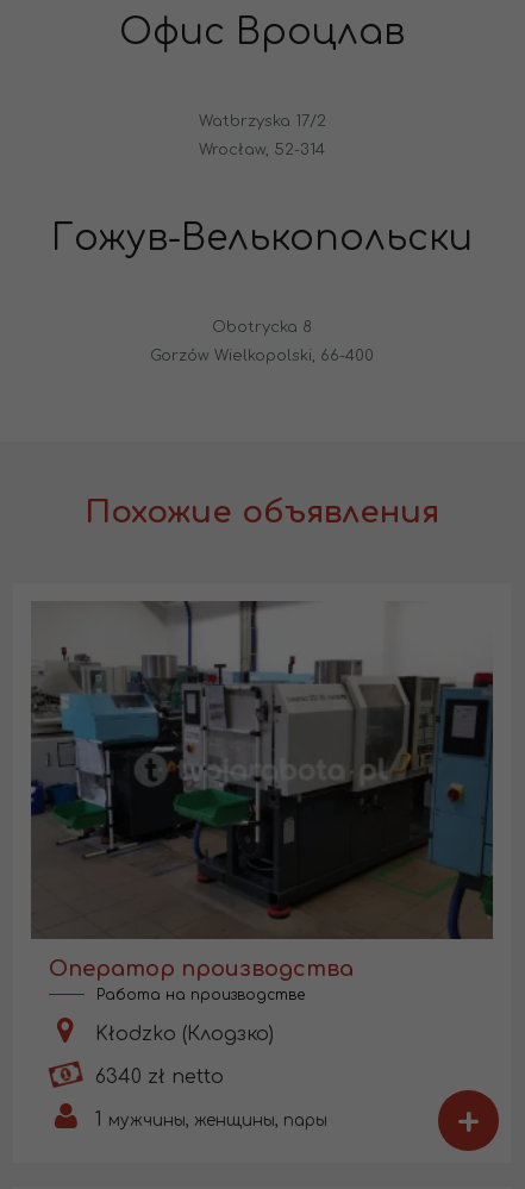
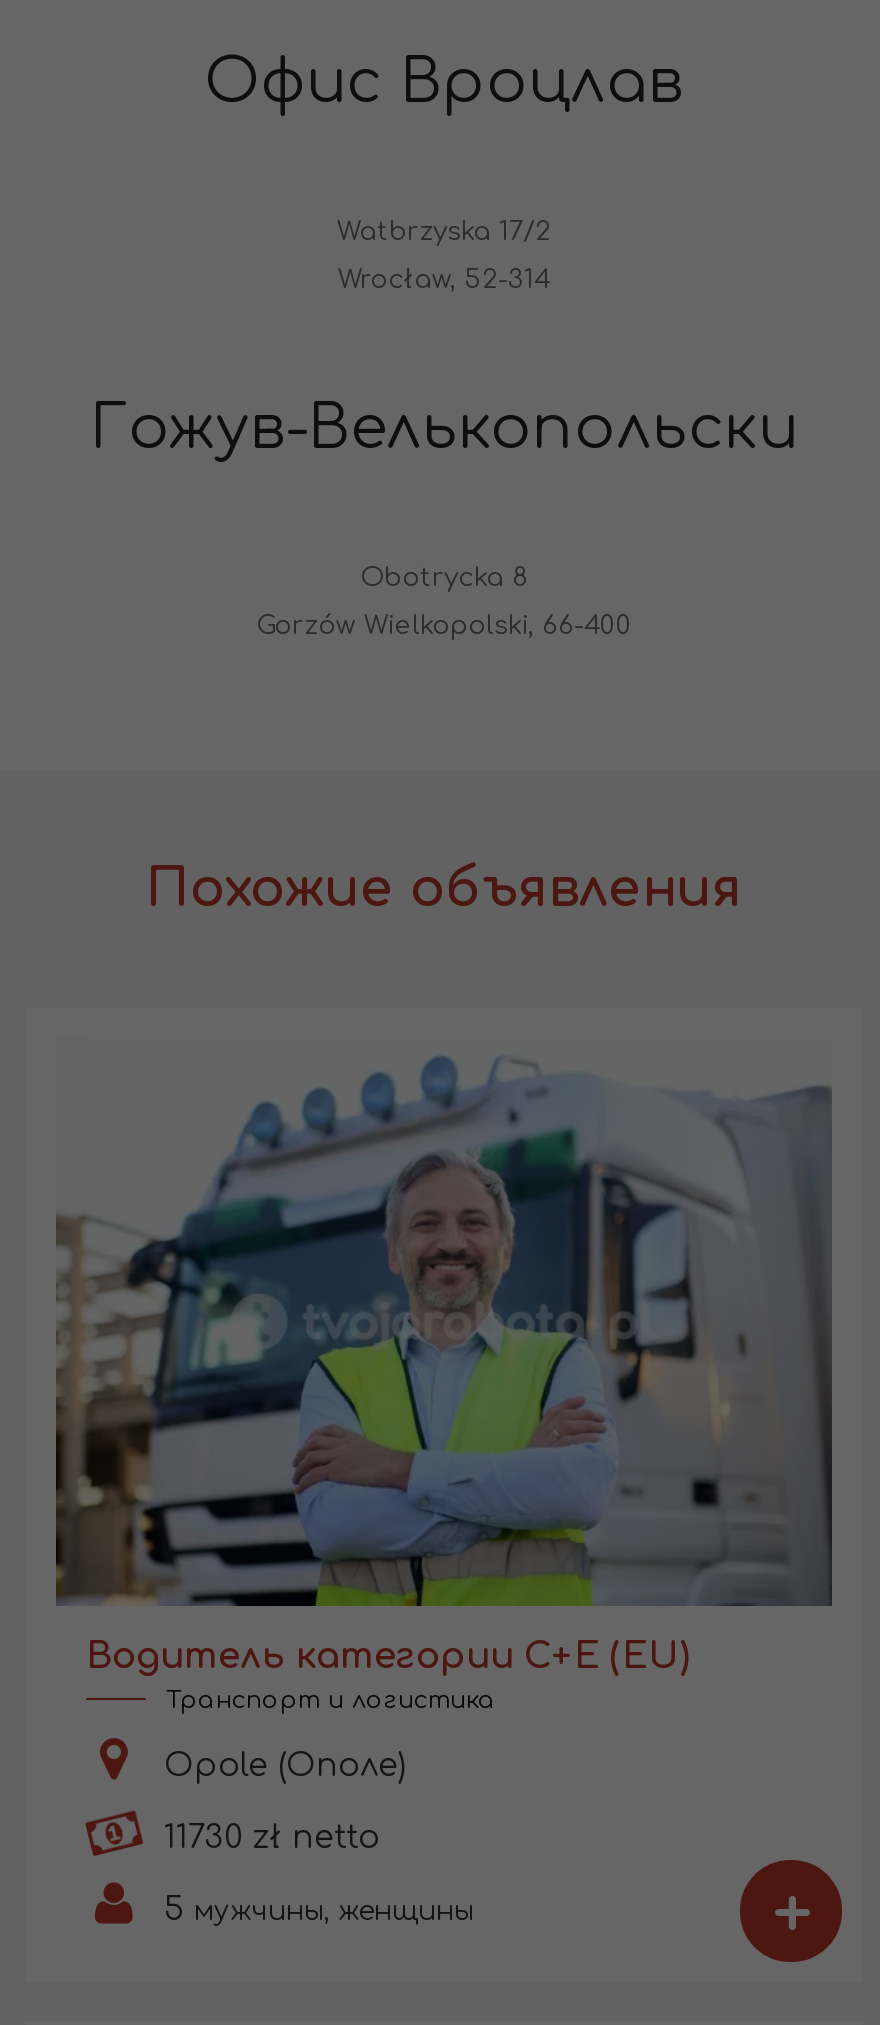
[30,600,493,1003] [image] | Оператор производства | Работа на производстве -> [54,1038,834,1714] [image] | Водитель категории С+Е (EU) | Транспорт и логистика
[89,1024,274,1045] Kłodzko (Клодзко) -> [154,1748,406,1784] Opole (Ополе)
[89,1066,224,1088] 6340 zł netto -> [154,1820,380,1856] 11730 zł netto
[89,1109,327,1131] 1 мужчины, женщины, пары -> [154,1892,474,1928] 5 мужчины, женщины

